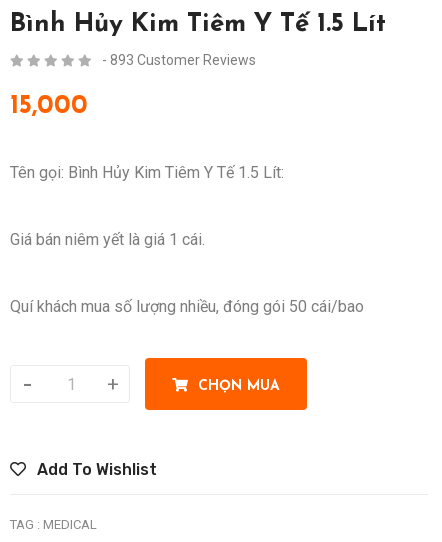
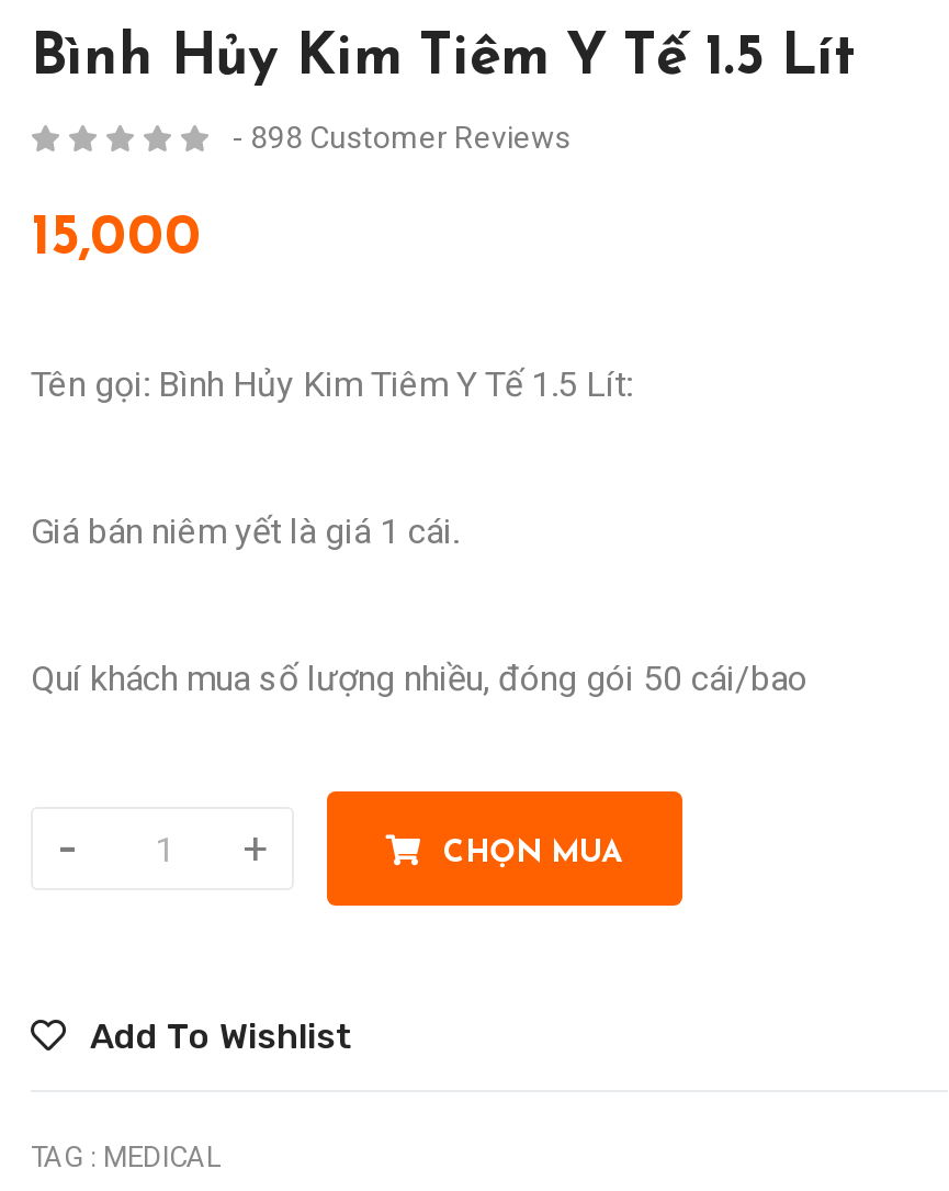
[102,52,256,68] - 893 Customer Reviews -> [233,120,570,155] - 898 Customer Reviews

